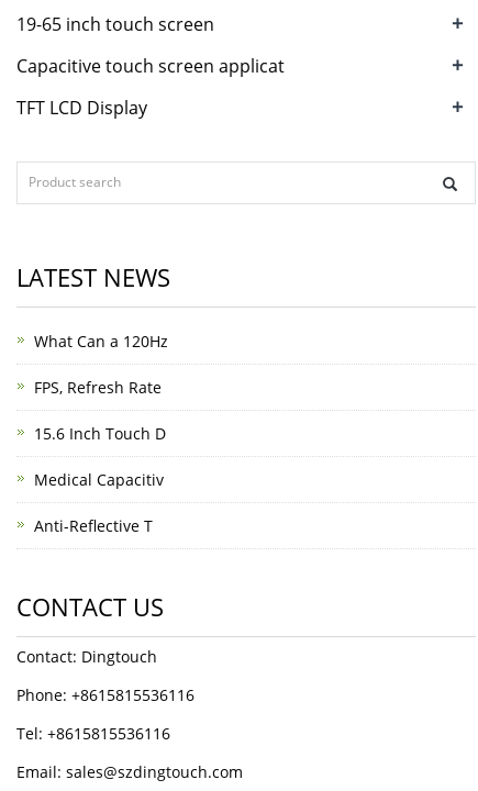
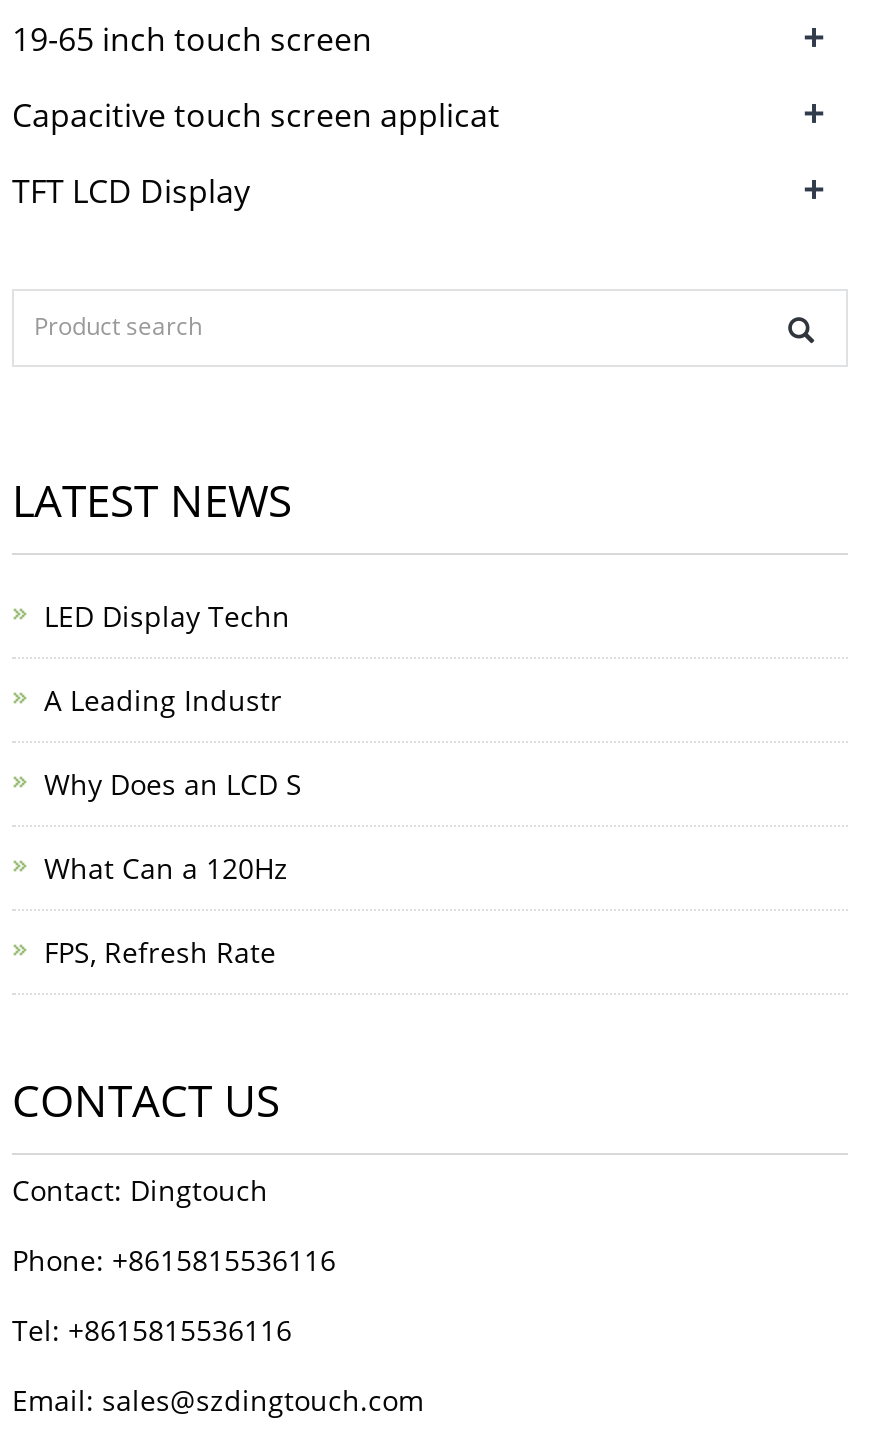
none -> [44,597,302,803] LED Display Techn | A Leading Industr | Why Does an LCD S
moved [34,330,168,397] -> [44,849,288,971]: What Can a 120Hz | FPS, Refresh Rate
[34,423,166,536] 15.6 Inch Touch D | Medical Capacitiv | Anti-Reflective T -> none

